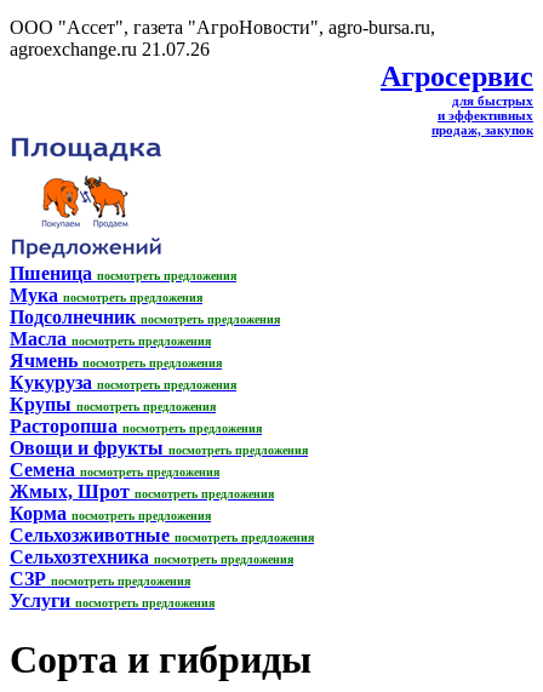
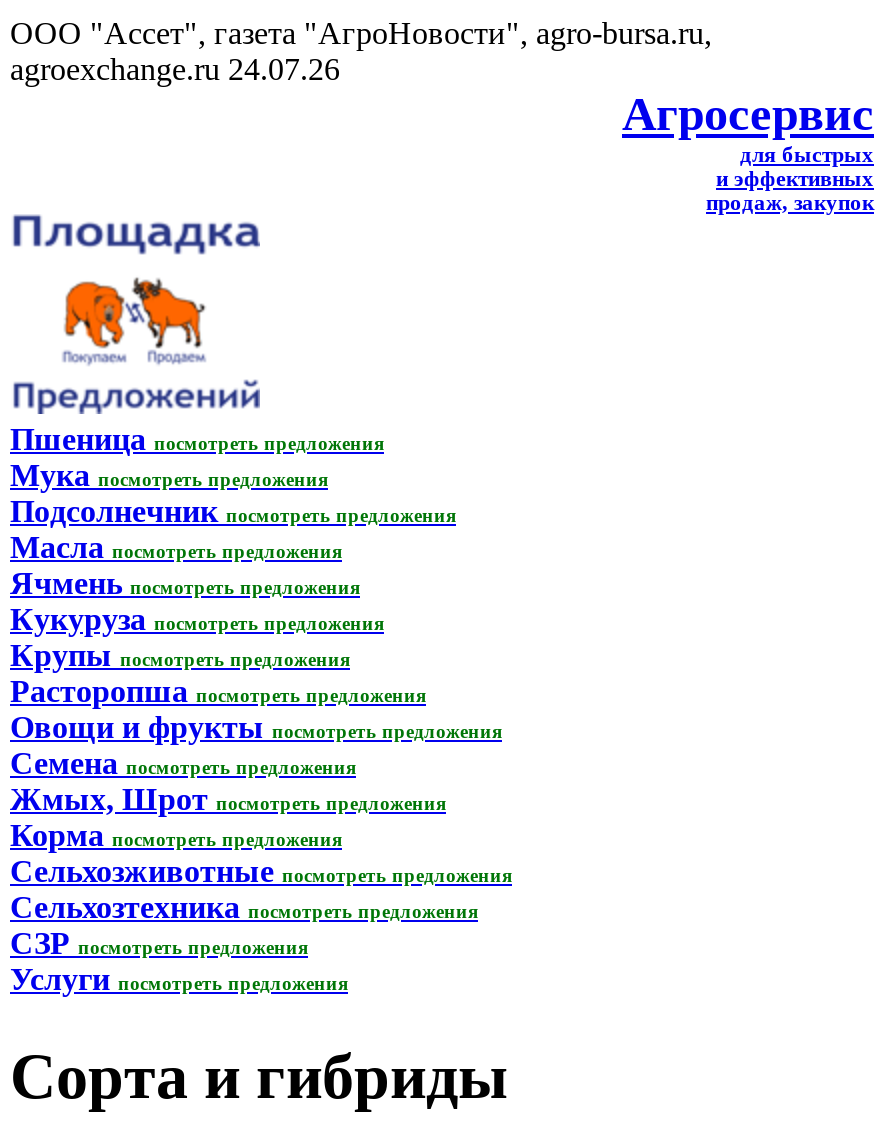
[10,39,210,59] agroexchange.ru 21.07.26 -> [10,52,340,86] agroexchange.ru 24.07.26

